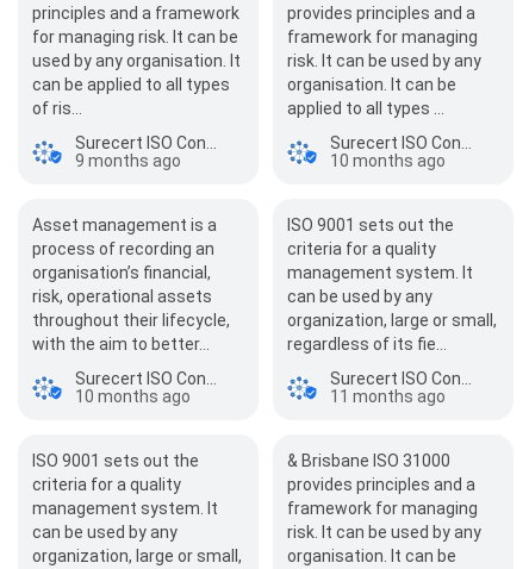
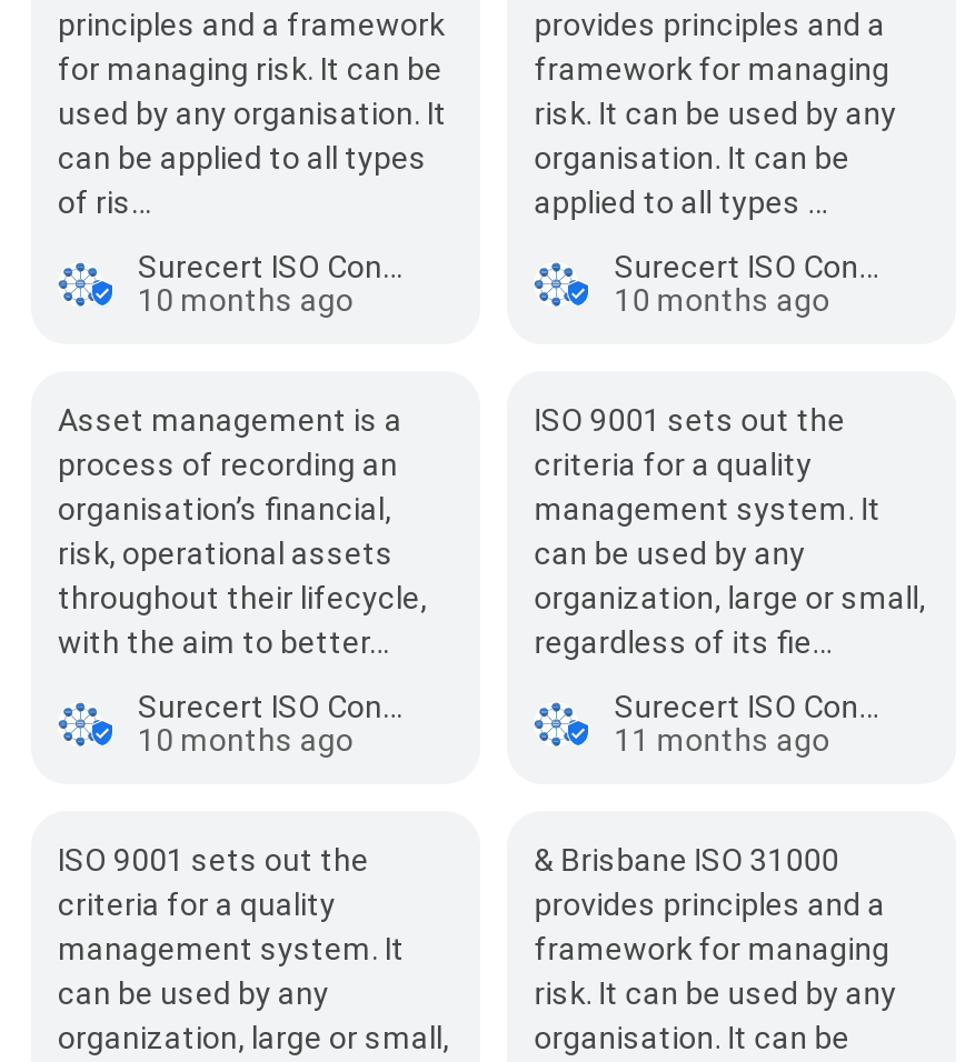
[75,151,181,170] 9 months ago -> [138,281,354,317] 10 months ago

